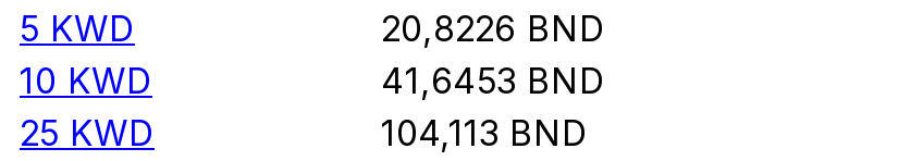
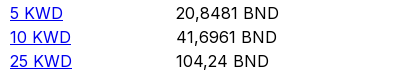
[381,7,605,51] 20,8226 BND -> [176,3,279,23] 20,8481 BND
[381,59,605,103] 41,6453 BND -> [176,27,277,47] 41,6961 BND
[381,112,588,155] 104,113 BND -> [176,51,269,71] 104,24 BND

